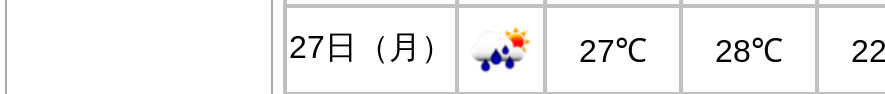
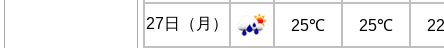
[579,34,647,68] 27℃ -> [291,17,325,34] 25℃
[715,34,783,68] 28℃ -> [359,17,393,34] 25℃

